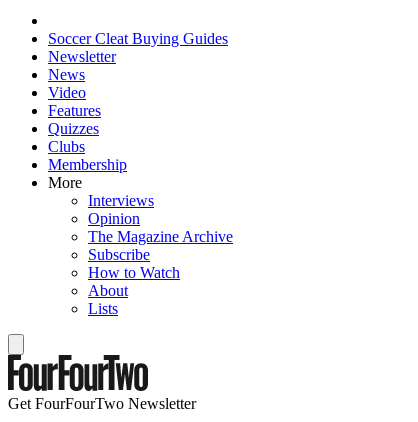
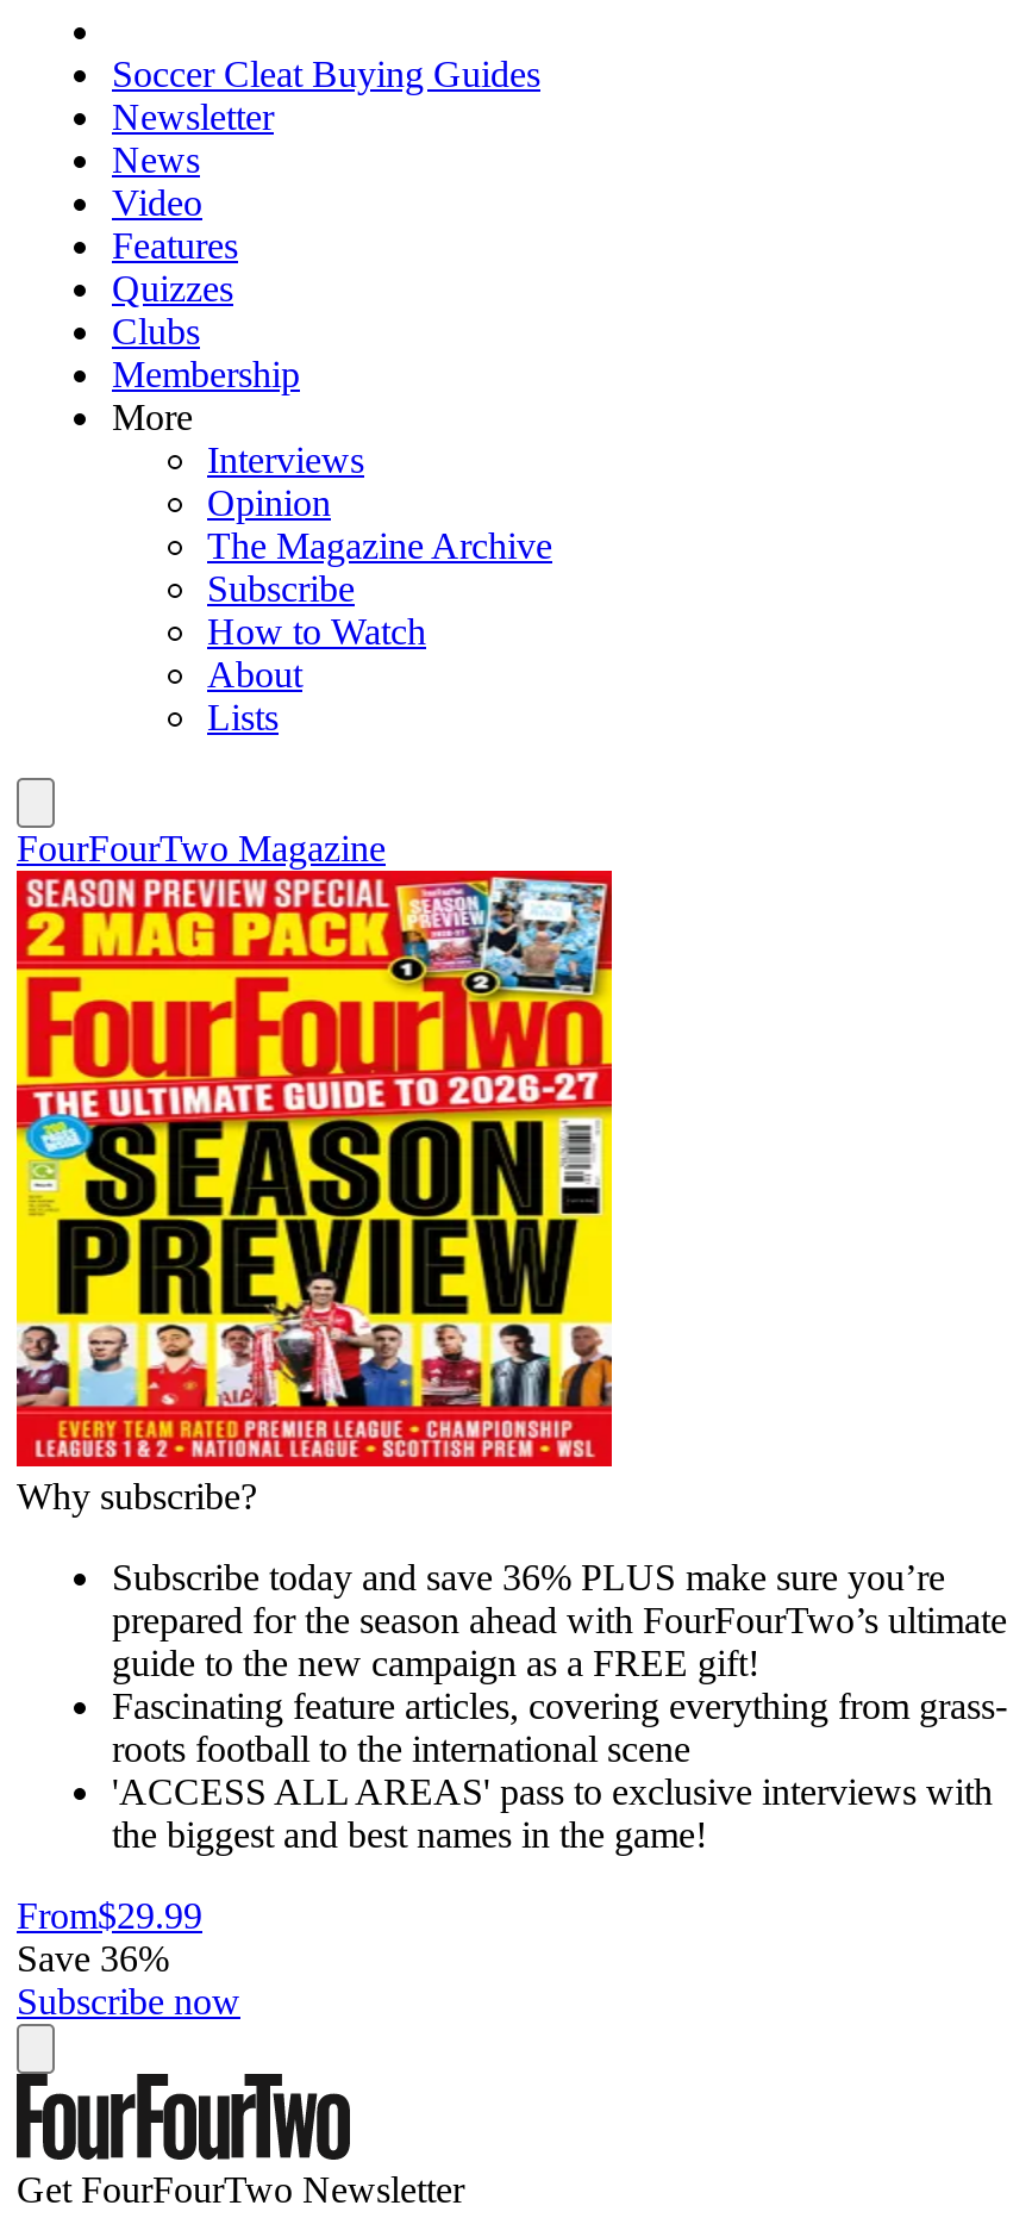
none -> [14,868,1007,2020] [image] | Why subscribe? | Subscribe today and save 36% PLUS make sure you’re | prepared for the season ahead with FourFourTwo’s ultimate | guide to the new campaign as a FREE gift! | Fascinating feature articles, covering everything from grass- | roots football to the international scene | 'ACCESS ALL AREAS' pass to exclusive interviews with | the biggest and best names in the game! | From$29.99 | Save 36% | Subscribe now
none -> [17,827,386,867] FourFourTwo Magazine

